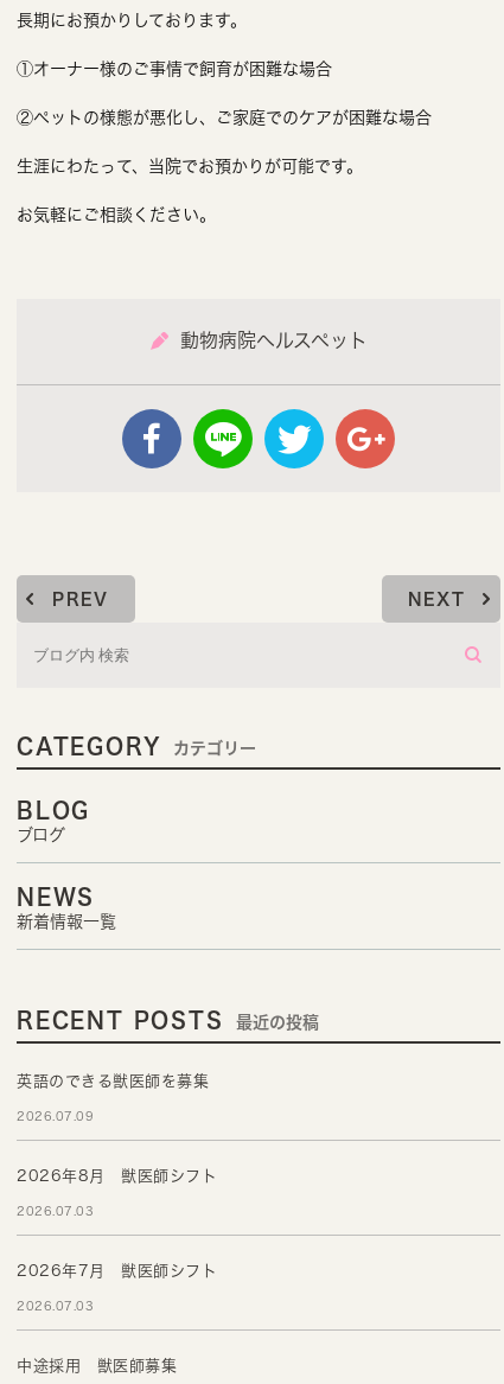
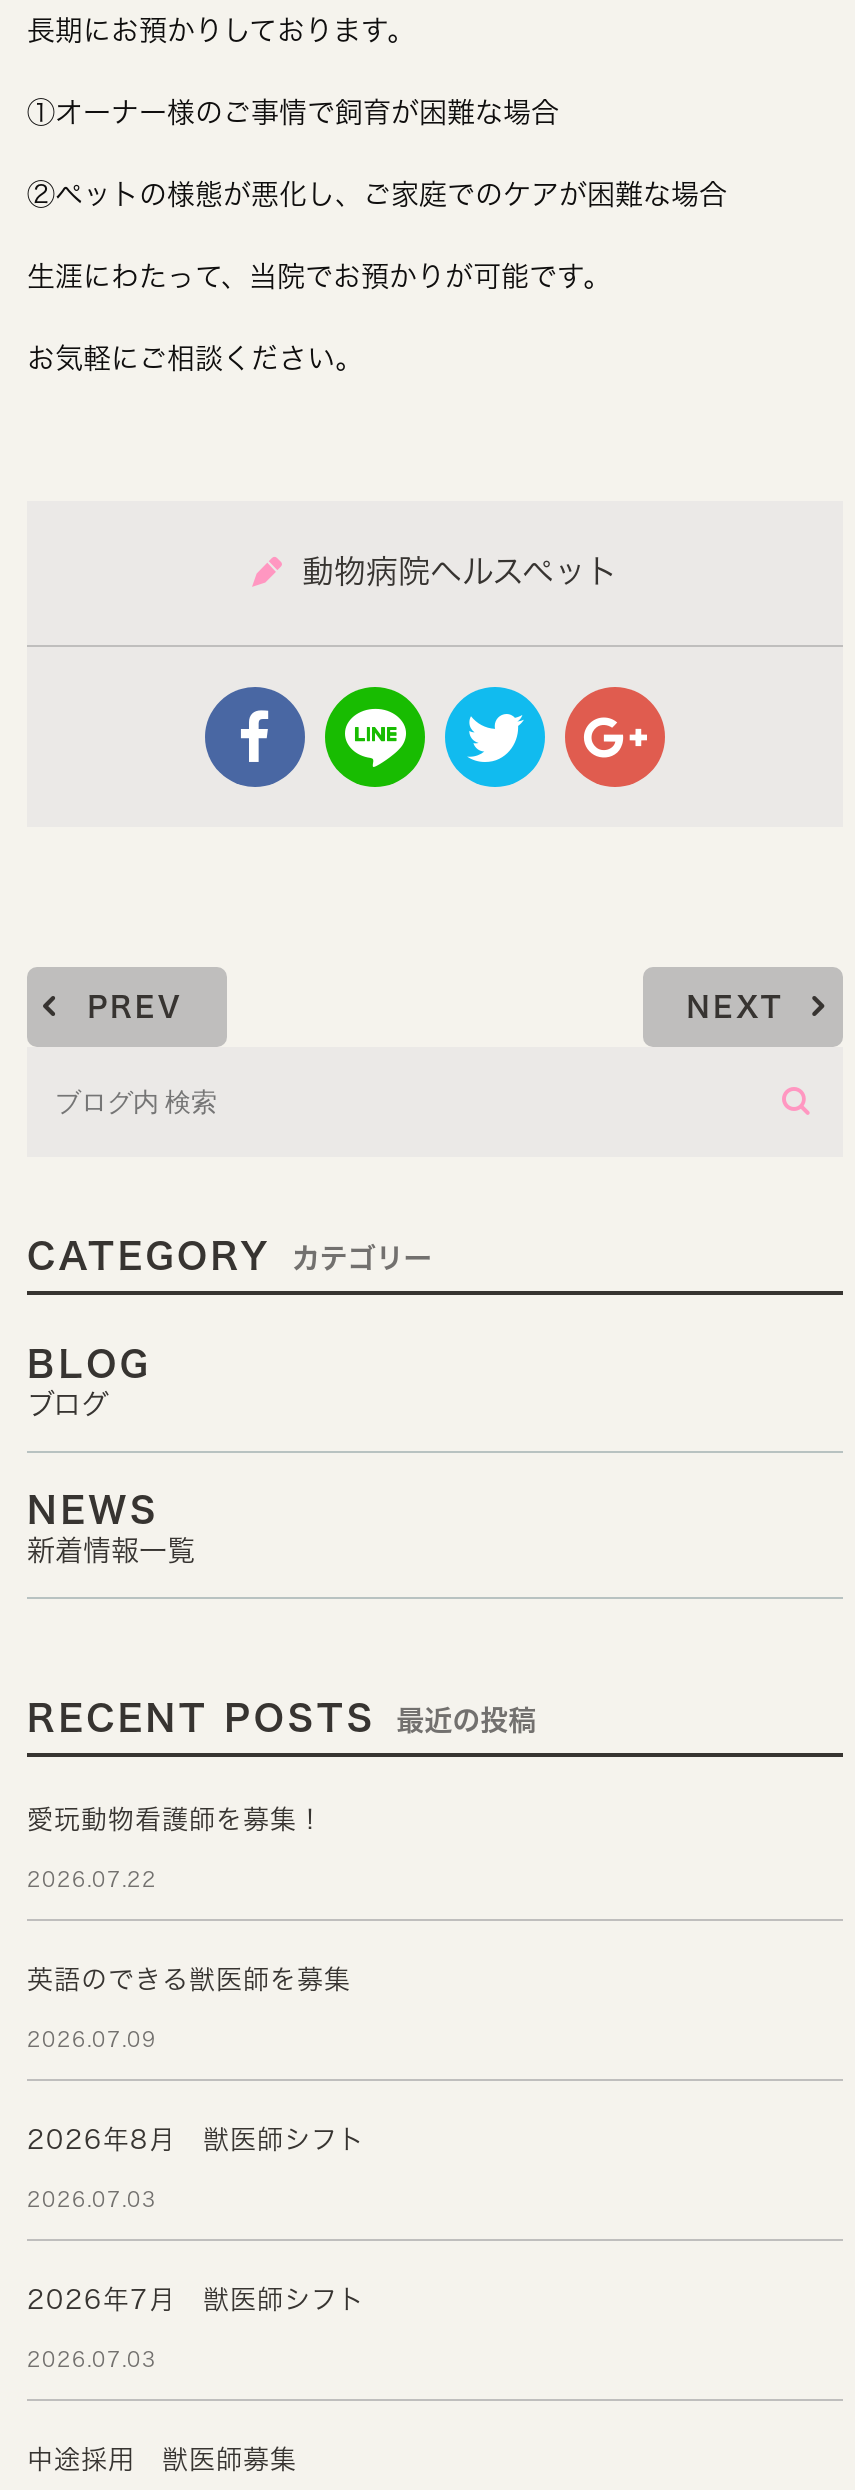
none -> [27,1807,324,1889] 愛玩動物看護師を募集！ | 2026.07.22

